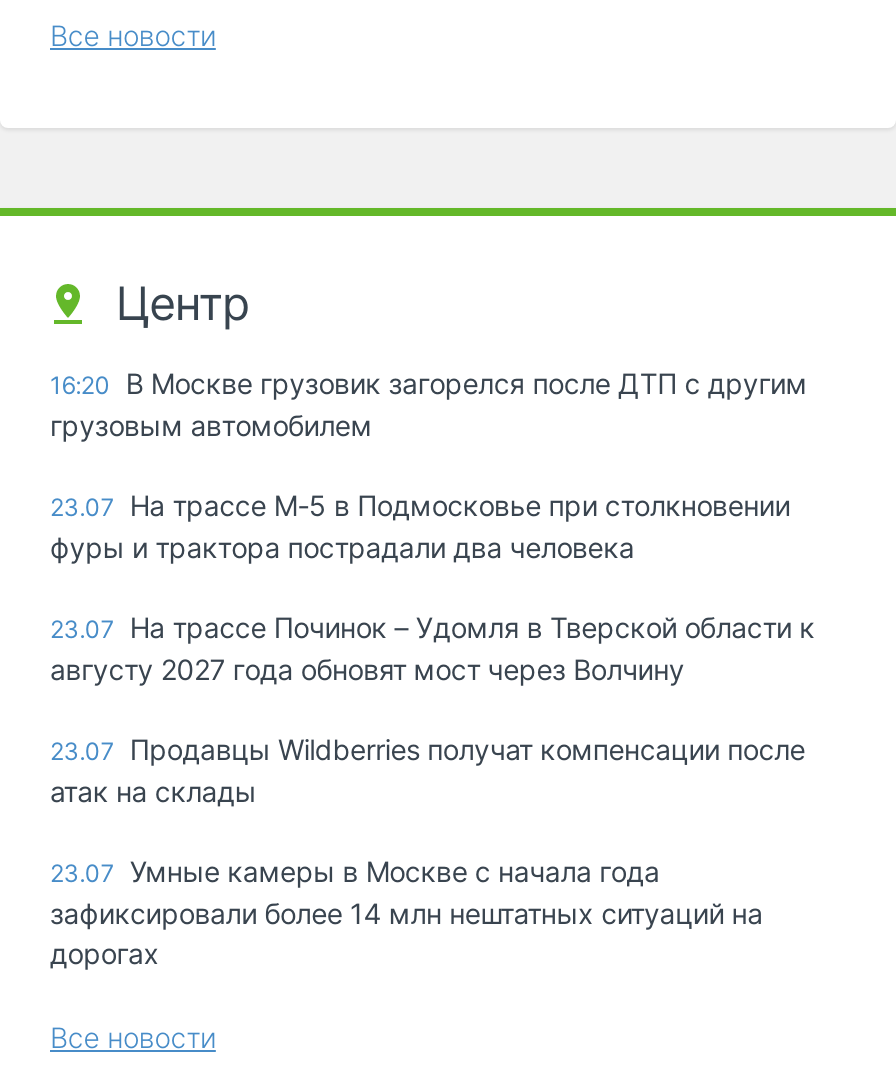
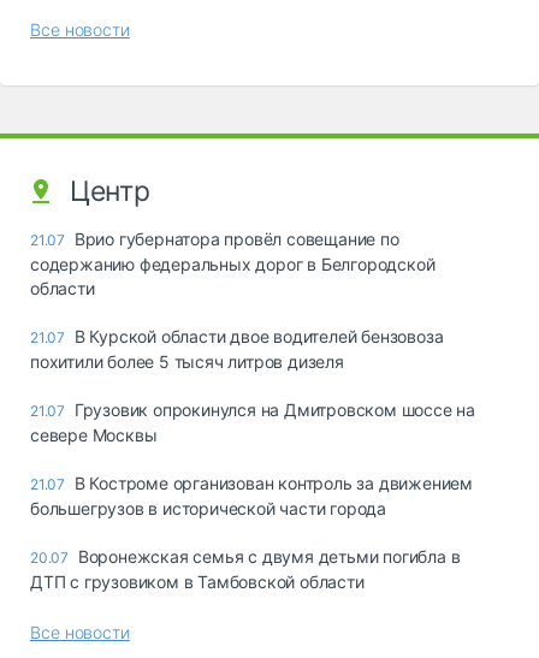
[50,366,807,442] 16:20 В Москве грузовик загорелся после ДТП с другим | грузовым автомобилем -> [30,229,435,298] 21.07 Врио губернатора провёл совещание по | содержанию федеральных дорог в Белгородской | области
[50,488,790,564] 23.07 На трассе М-5 в Подмосковье при столкновении | фуры и трактора пострадали два человека -> [30,326,443,372] 21.07 В Курской области двое водителей бензовоза | похитили более 5 тысяч литров дизеля
[50,610,815,686] 23.07 На трассе Починок – Удомля в Тверской области к | августу 2027 года обновят мост через Волчину -> [30,399,475,445] 21.07 Грузовик опрокинулся на Дмитровском шоссе на | севере Москвы
[50,732,805,808] 23.07 Продавцы Wildberries получат компенсации после | атак на склады -> [30,473,473,519] 21.07 В Костроме организован контроль за движением | большегрузов в исторической части города
[50,854,763,970] 23.07 Умные камеры в Москве с начала года | зафиксировали более 14 млн нештатных ситуаций на | дорогах -> [30,546,460,592] 20.07 Воронежская семья с двумя детьми погибла в | ДТП с грузовиком в Тамбовской области

